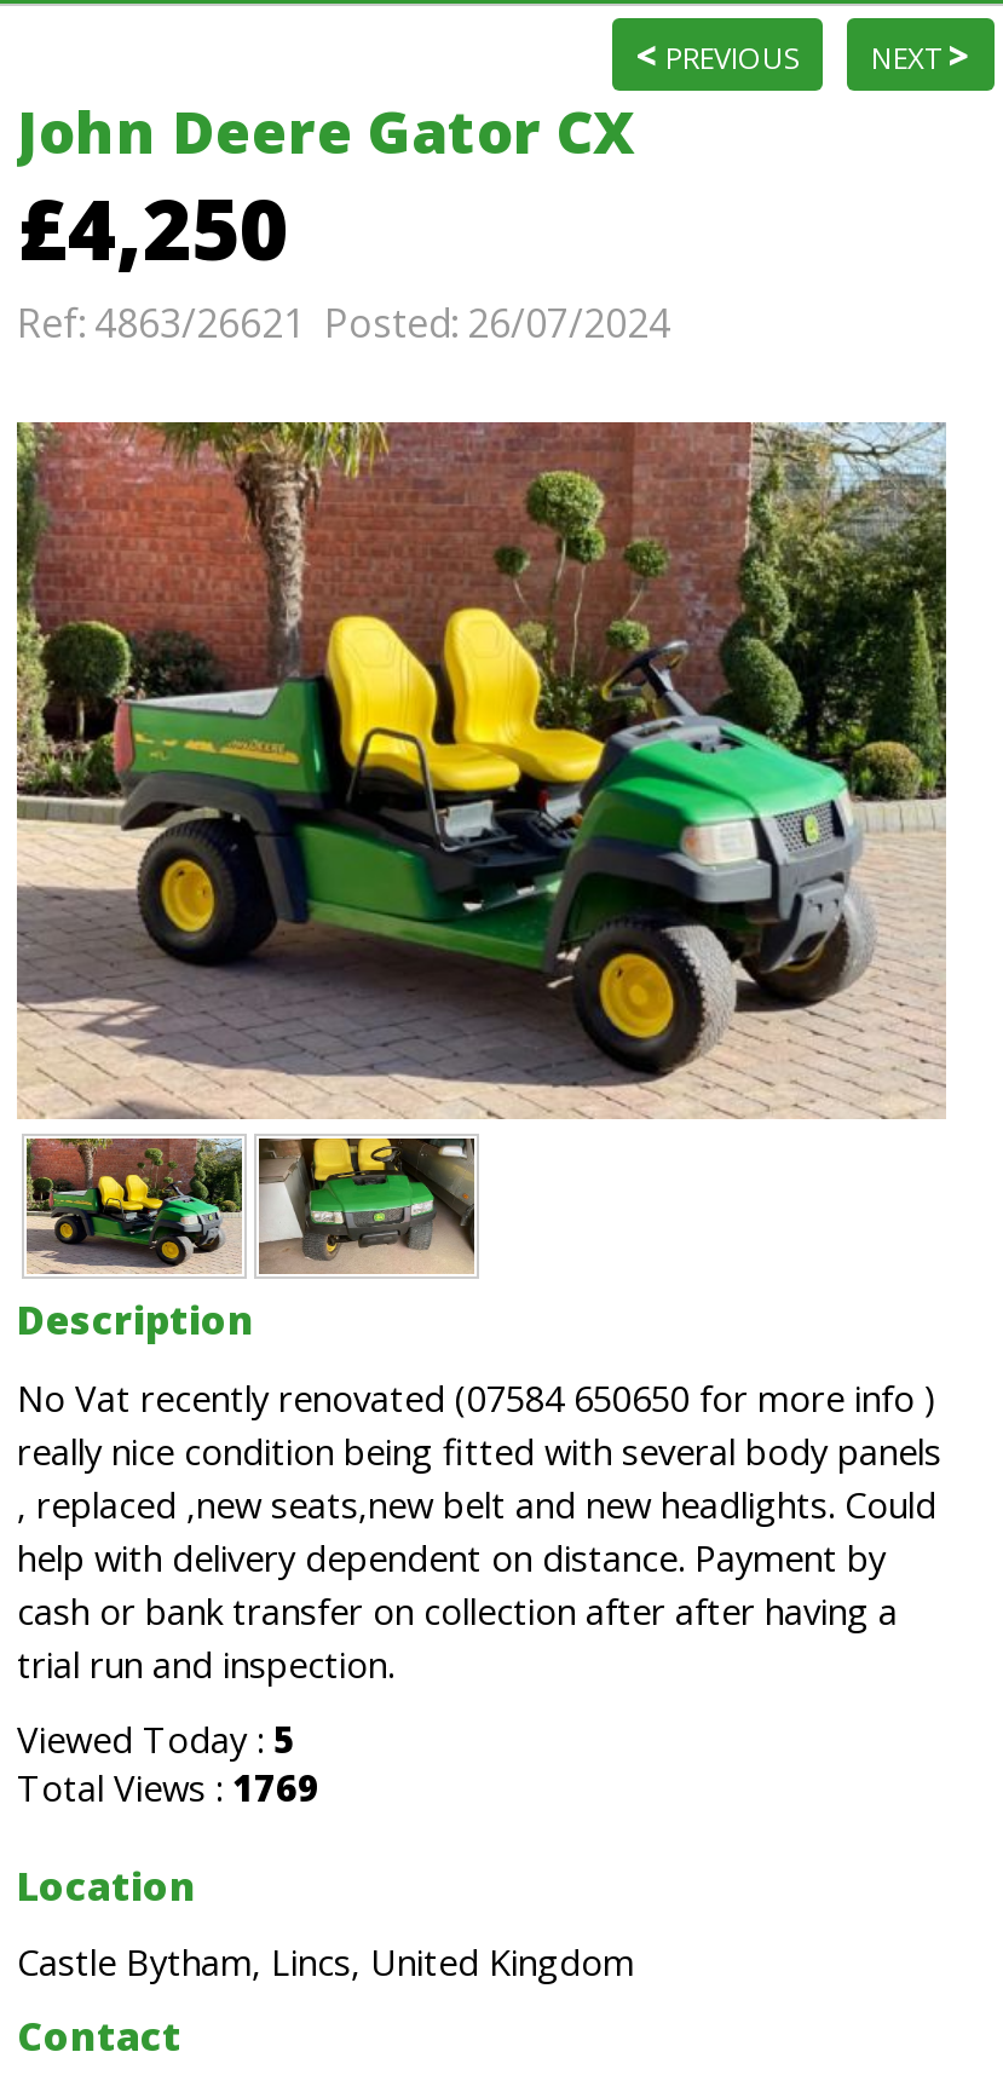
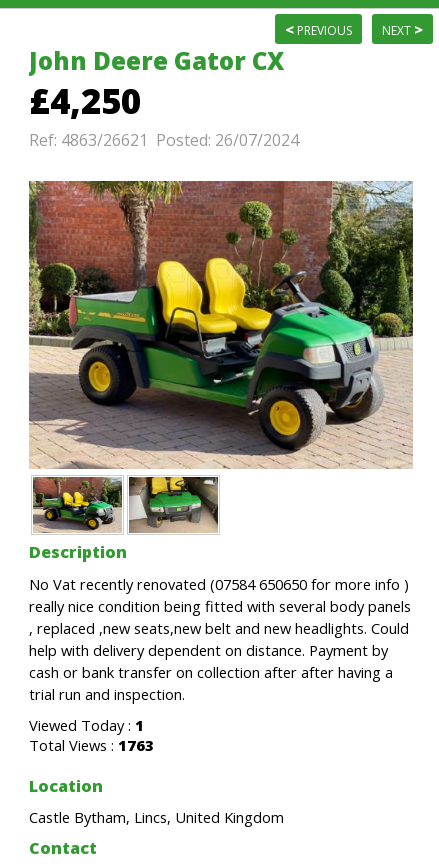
[17,1714,295,1763] Viewed Today : 5 -> [29,715,144,735] Viewed Today : 1
[17,1763,319,1811] Total Views : 1769 -> [29,735,154,755] Total Views : 1763

